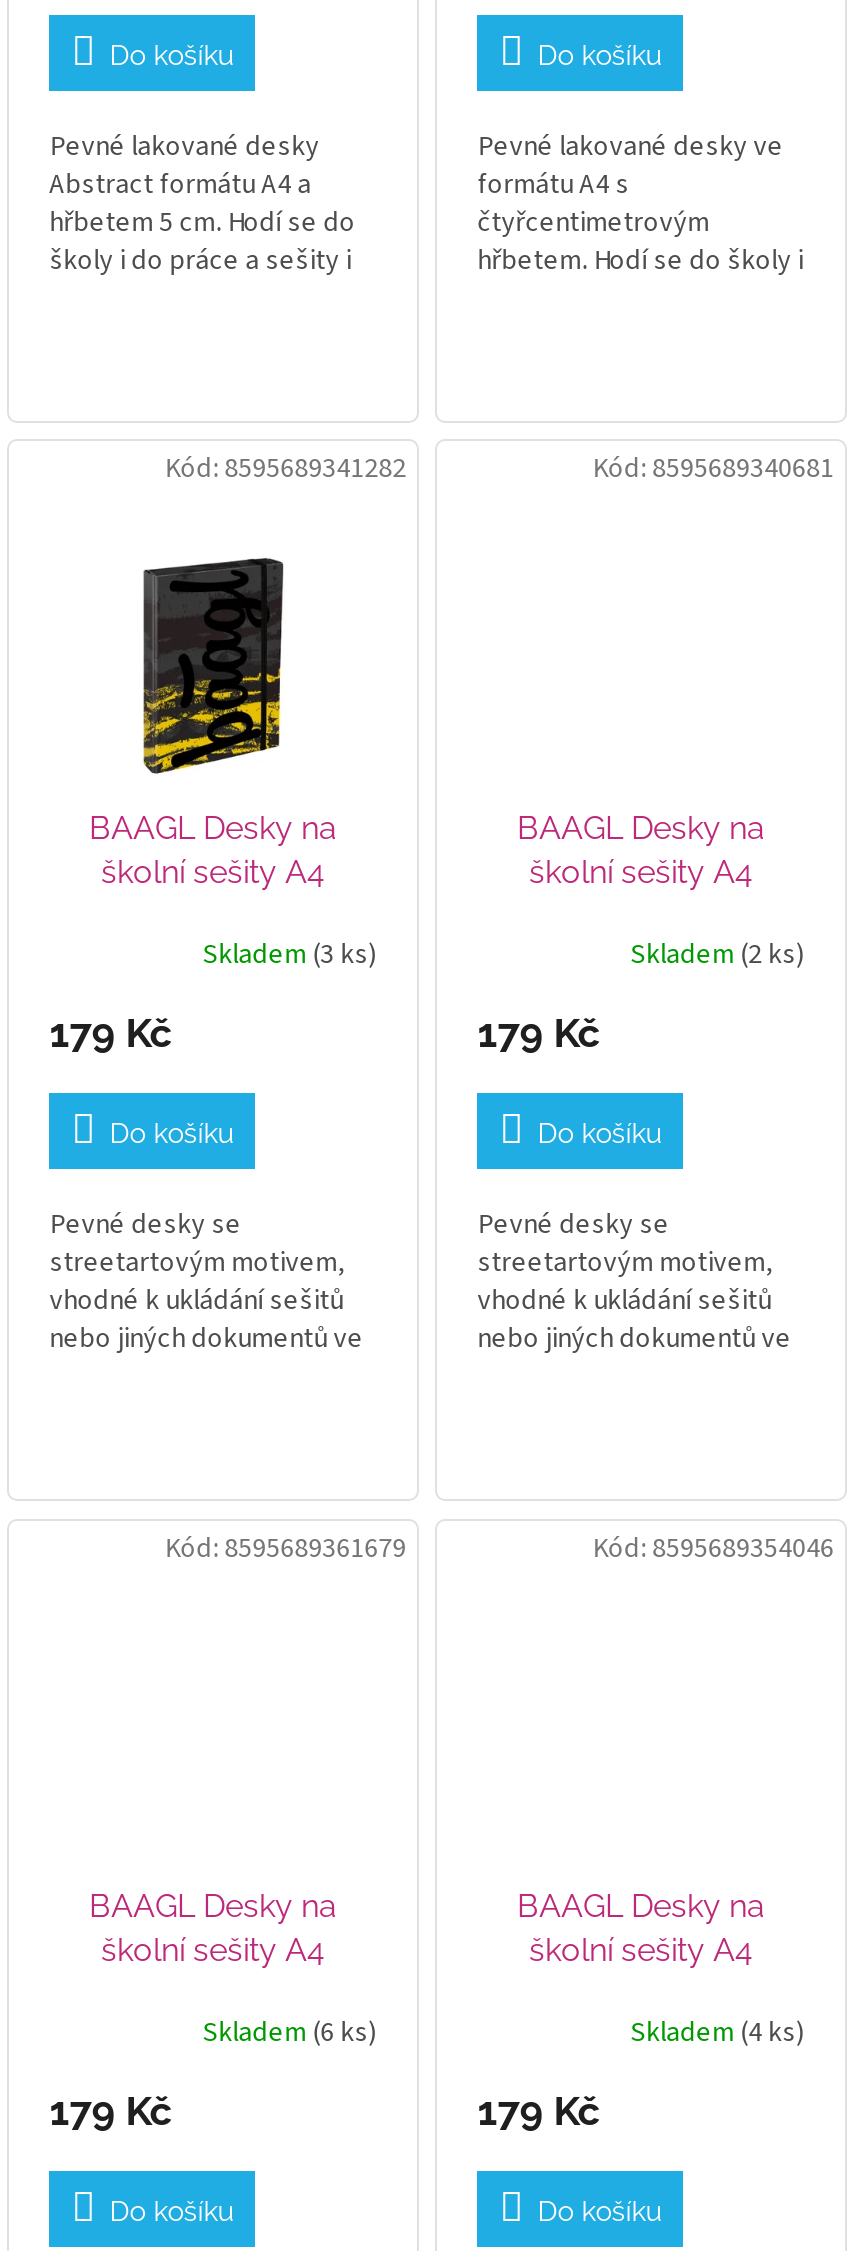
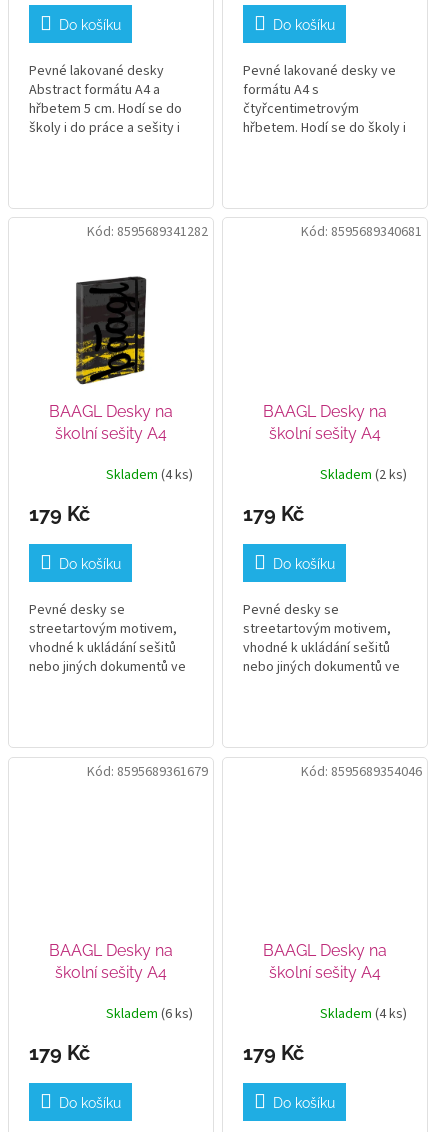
[202,934,376,974] Skladem (3 ks) -> [106,465,193,485] Skladem (4 ks)

